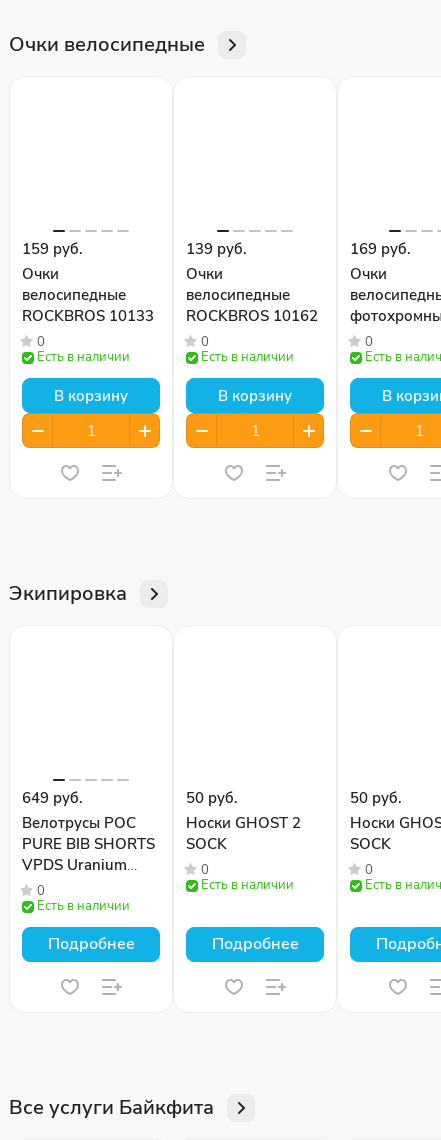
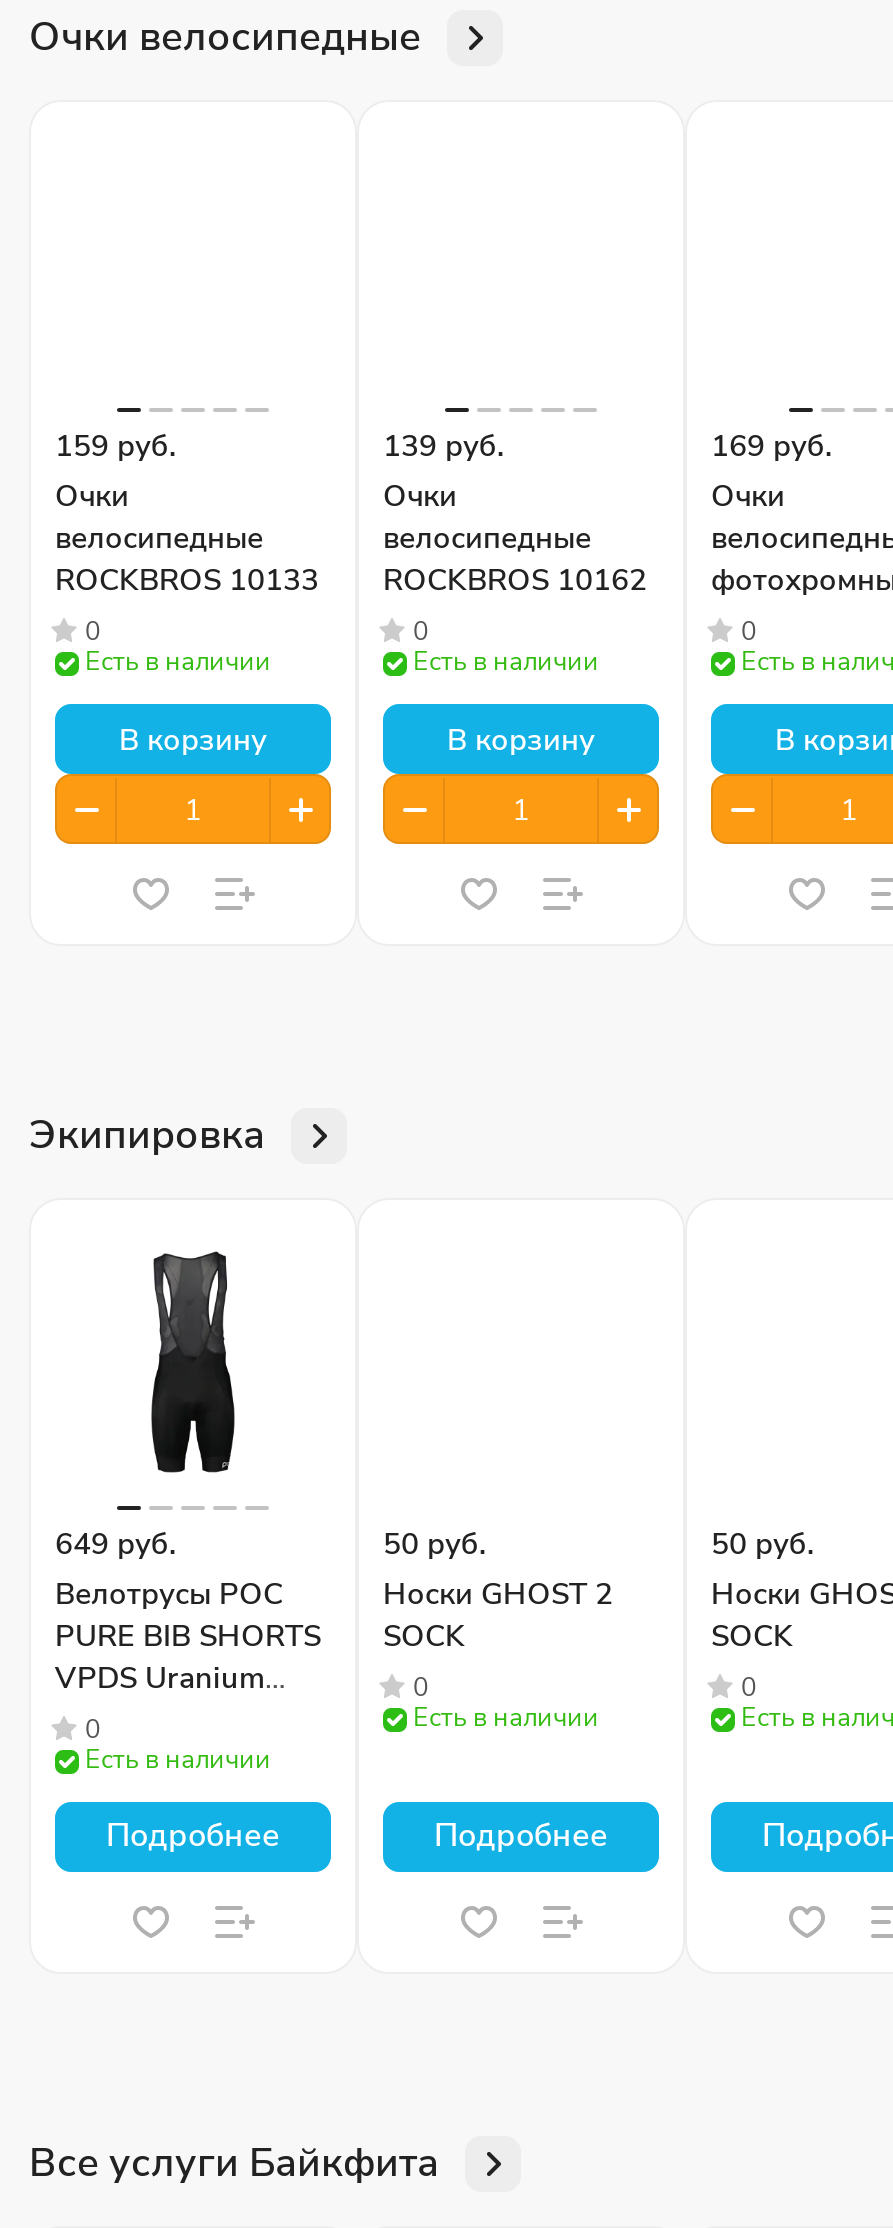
none -> [149,1250,237,1474] [image]

